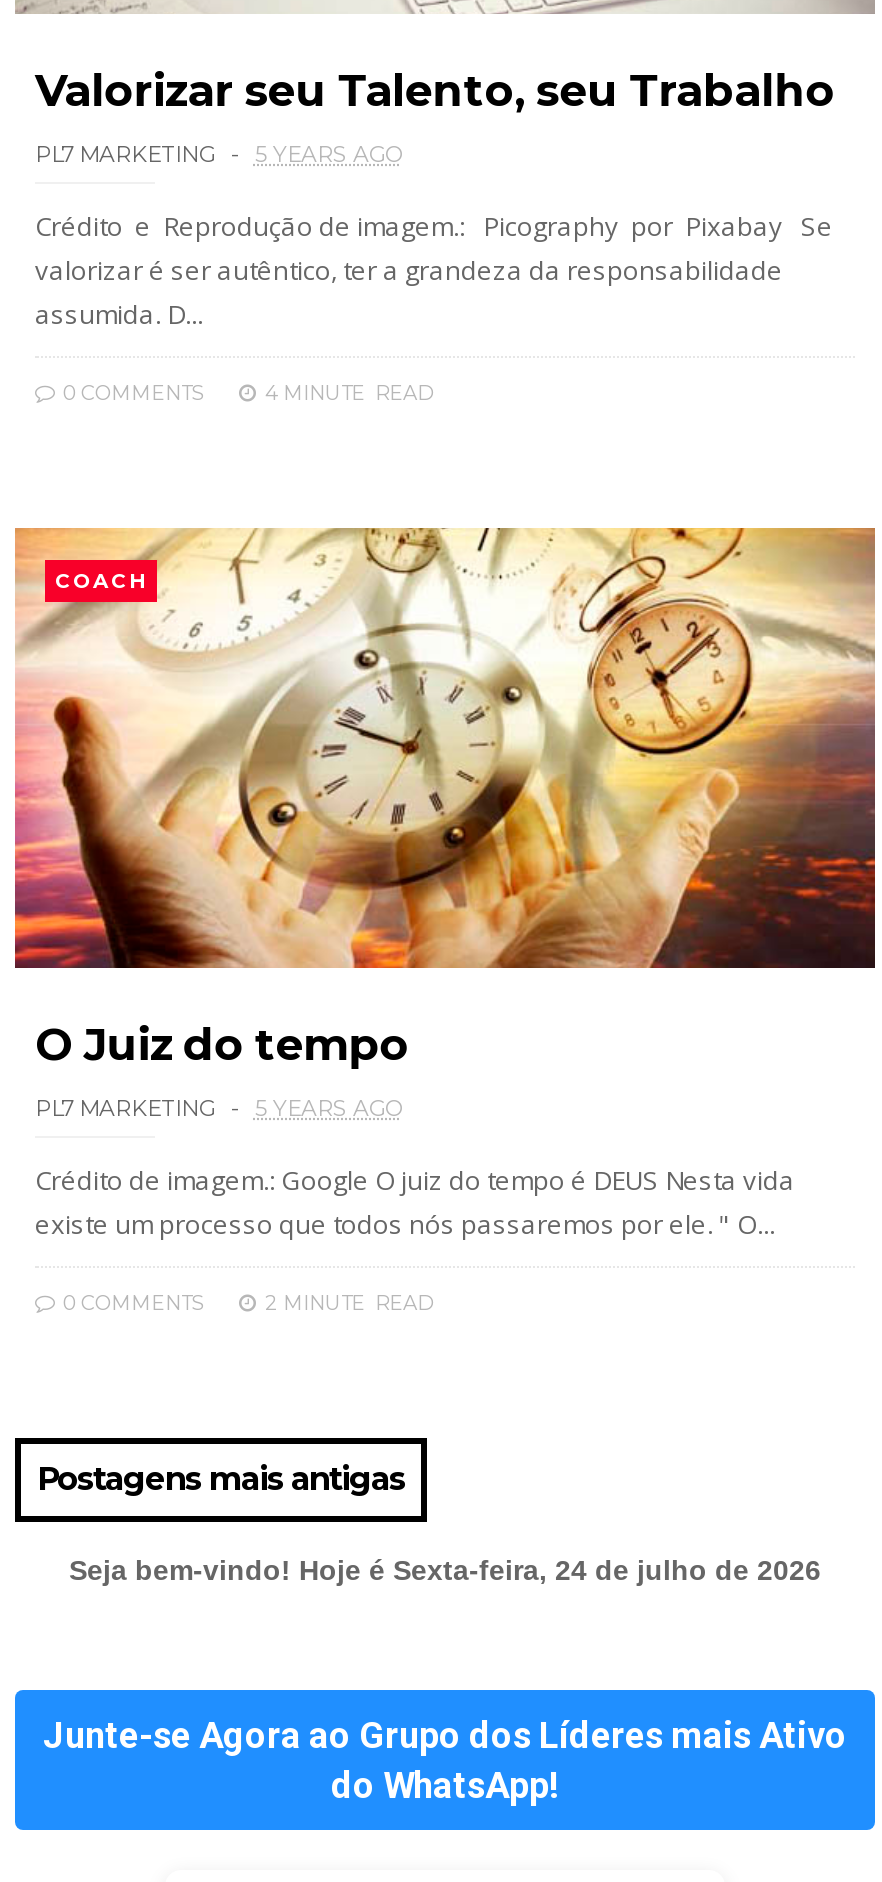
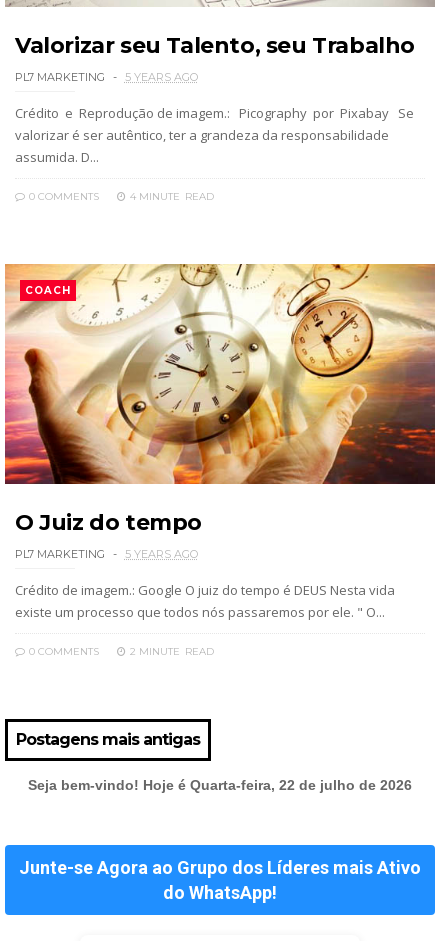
[69,1555,821,1587] Seja bem-vindo! Hoje é Sexta-feira, 24 de julho de 2026 -> [28,777,412,793] Seja bem-vindo! Hoje é Quarta-feira, 22 de julho de 2026

